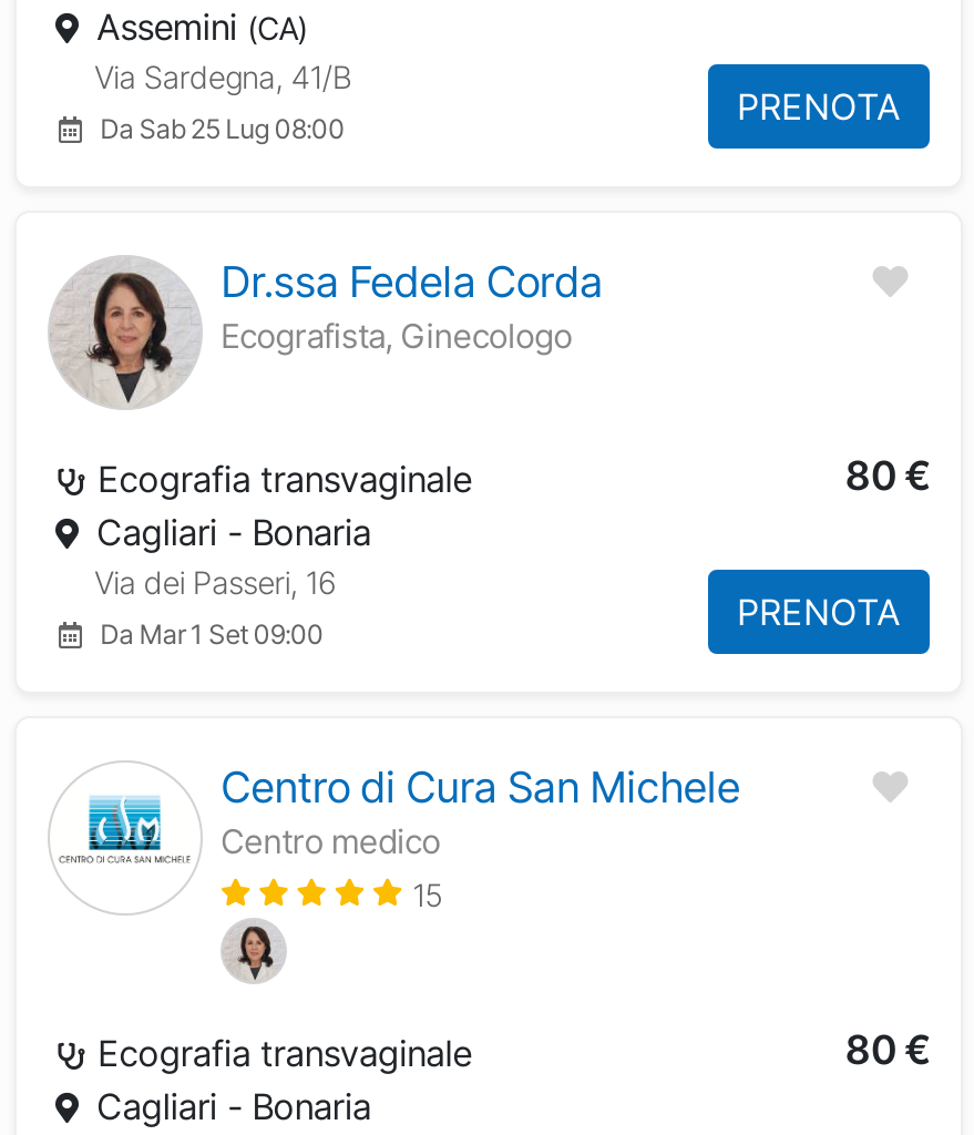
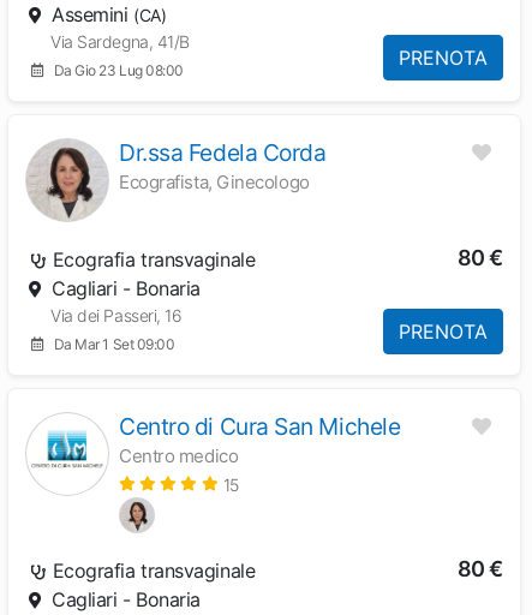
[100,113,345,146] Da Sab 25 Lug 08:00 -> [54,61,184,79] Da Gio 23 Lug 08:00

